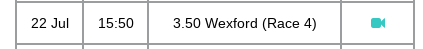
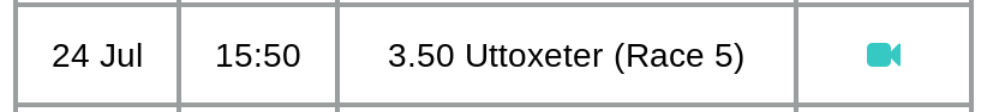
[30,15,133,31] 22 Jul 15:50 -> [52,37,301,75] 24 Jul 15:50
[172,15,316,31] 3.50 Wexford (Race 4) -> [388,37,746,75] 3.50 Uttoxeter (Race 5)

